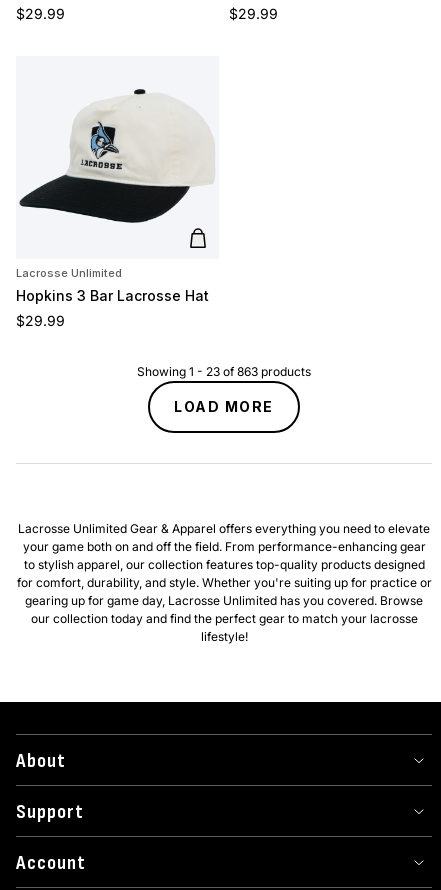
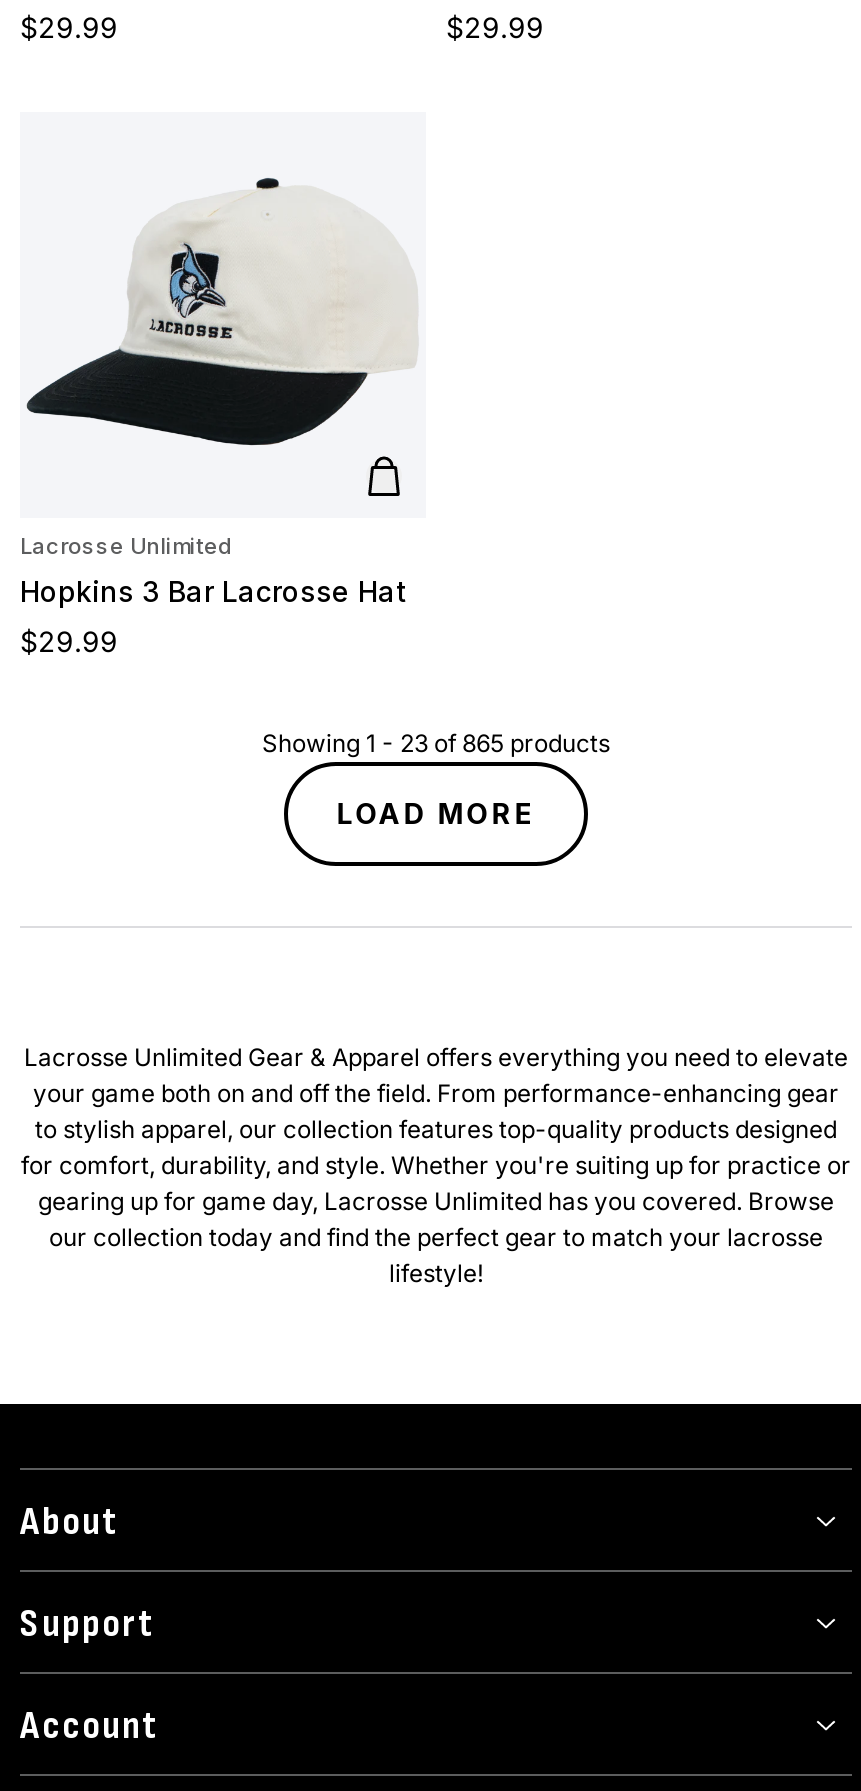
[137,364,311,379] Showing 1 - 23 of 863 products -> [262,728,610,758] Showing 1 - 23 of 865 products

